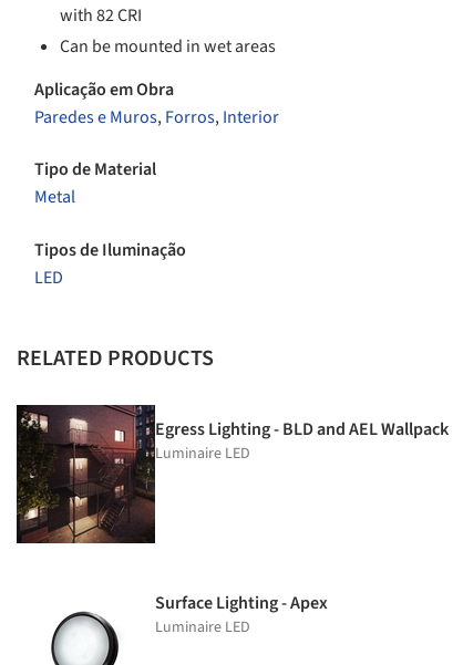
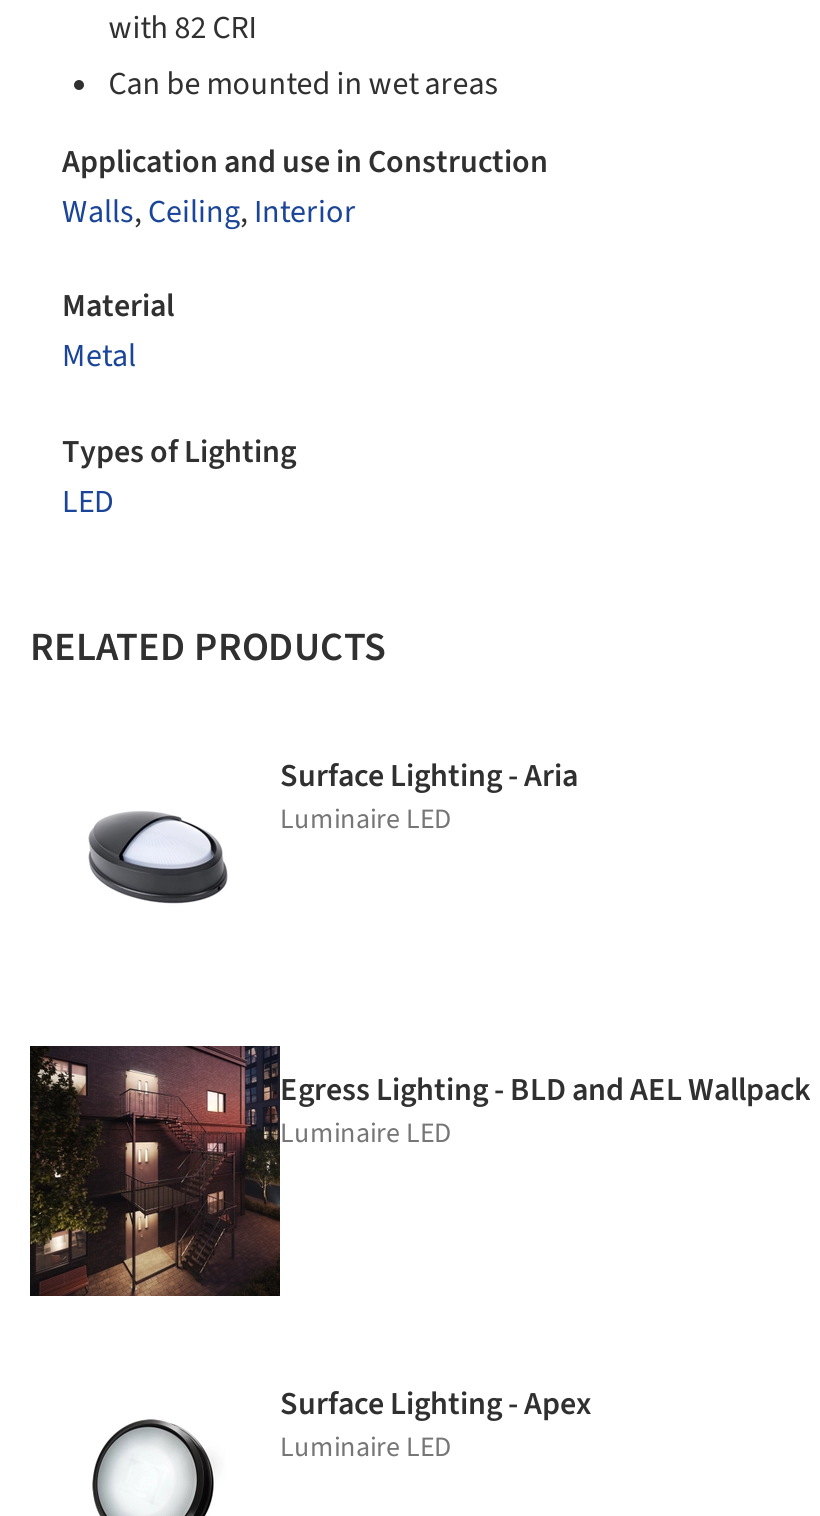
[34,77,279,129] Aplicação em Obra | Paredes e Muros, Forros, Interior -> [62,140,548,234] Application and use in Construction | Walls, Ceiling, Interior
[34,158,156,182] Tipo de Material -> [62,285,174,329] Material
[34,238,186,262] Tipos de Iluminação -> [62,430,296,474] Types of Lighting
none -> [88,754,578,906] [image] | Surface Lighting - Aria | Luminaire LED

